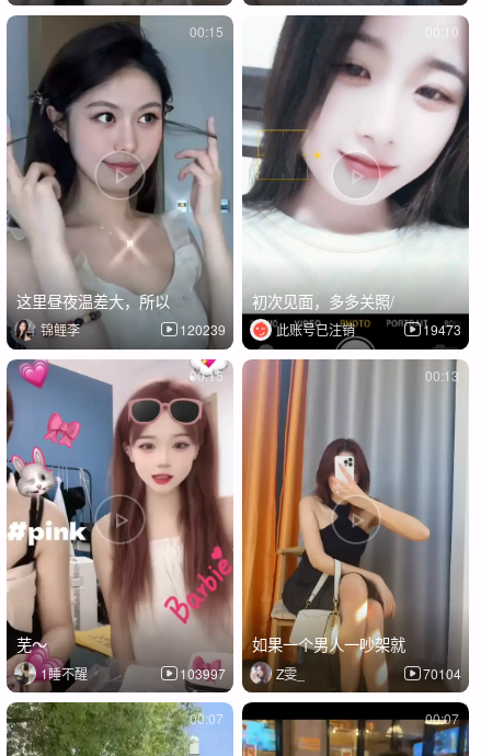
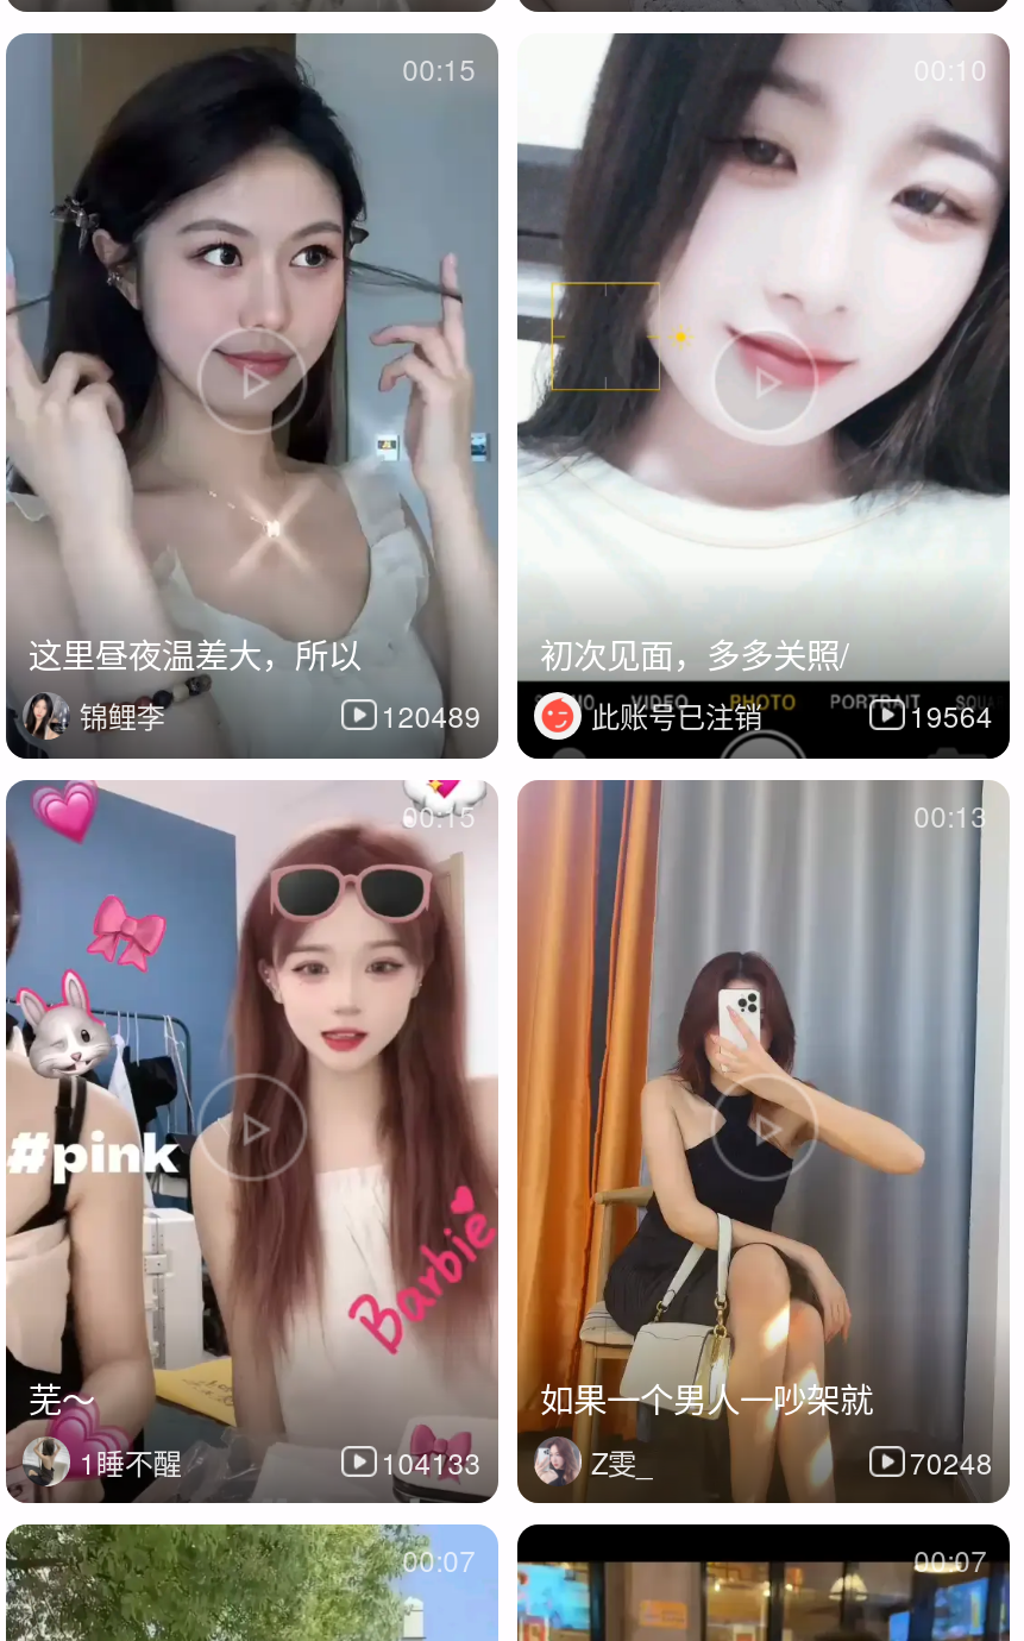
[179,320,225,338] 120239 -> [381,694,481,735] 120489
[423,320,461,338] 19473 -> [909,694,993,735] 19564
[179,663,225,682] 103997 -> [381,1440,481,1480] 104133
[423,663,461,682] 70104 -> [909,1440,993,1480] 70248

